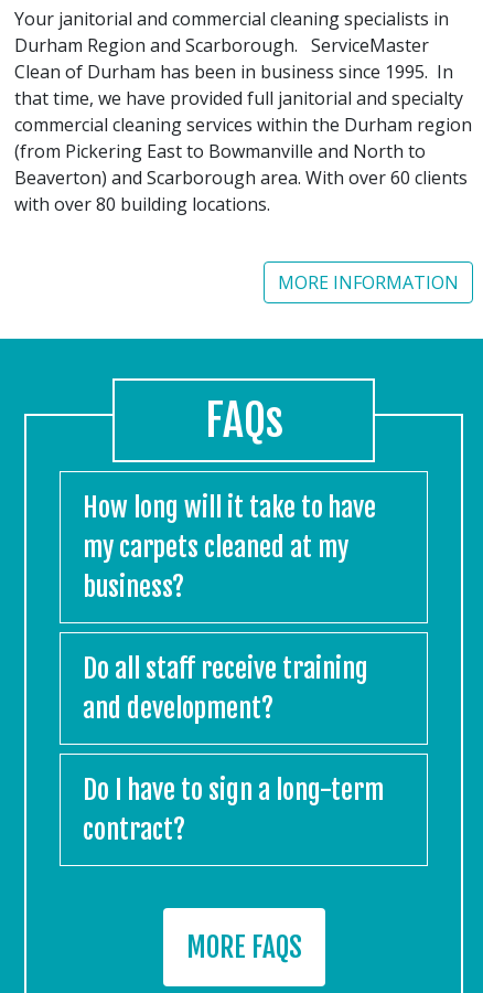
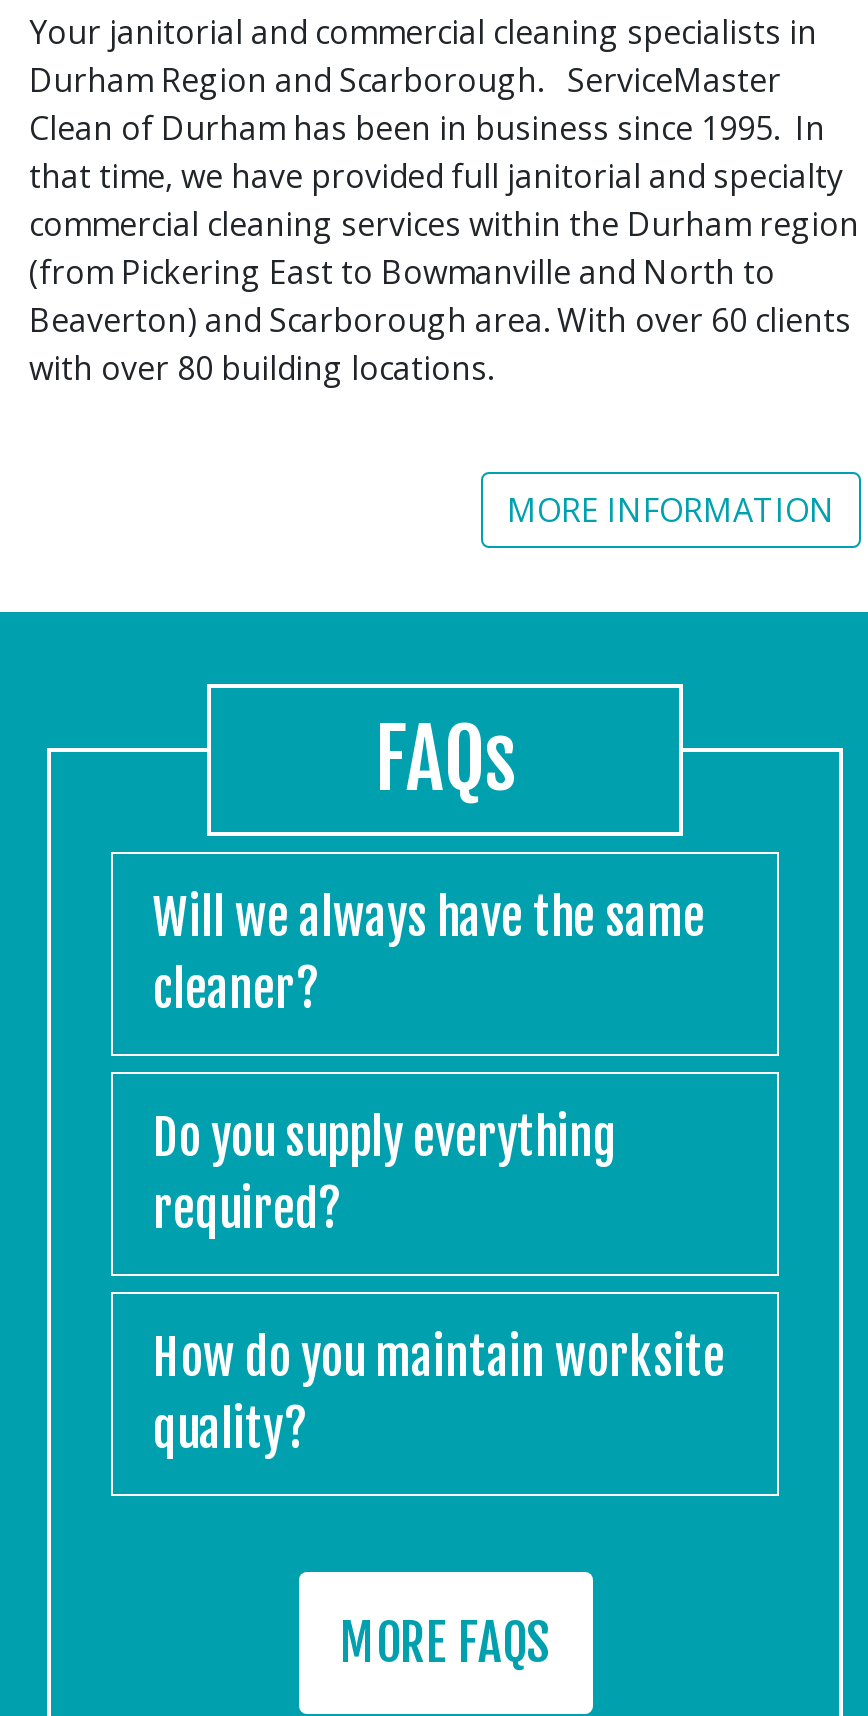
[83,491,376,604] How long will it take to have | my carpets cleaned at my | business? -> [153,888,705,1020] Will we always have the same | cleaner?
[83,652,368,725] Do all staff receive training | and development? -> [153,1108,617,1240] Do you supply everything | required?
[83,773,384,846] Do I have to sign a long-term | contract? -> [153,1328,725,1460] How do you maintain worksite | quality?

